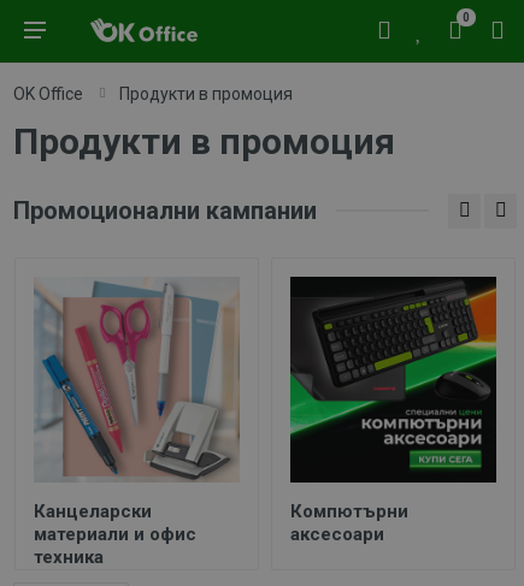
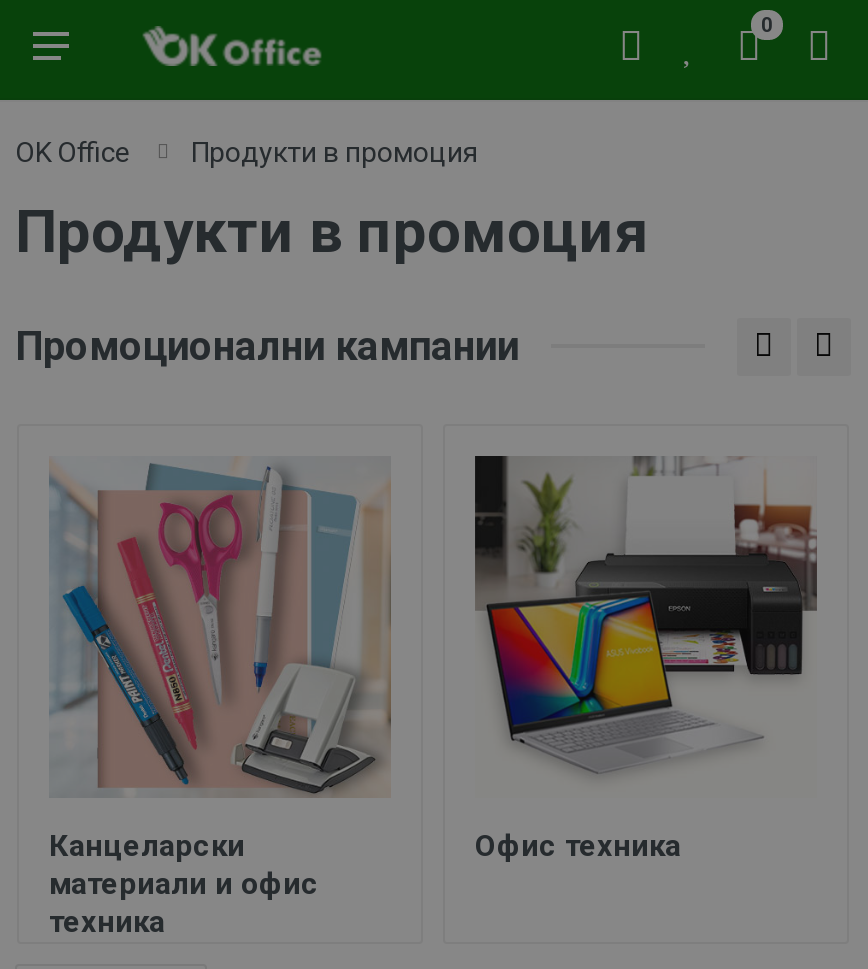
[289,276,497,545] [image] | Компютърни | аксесоари -> [475,456,819,864] [image] | Офис техника

